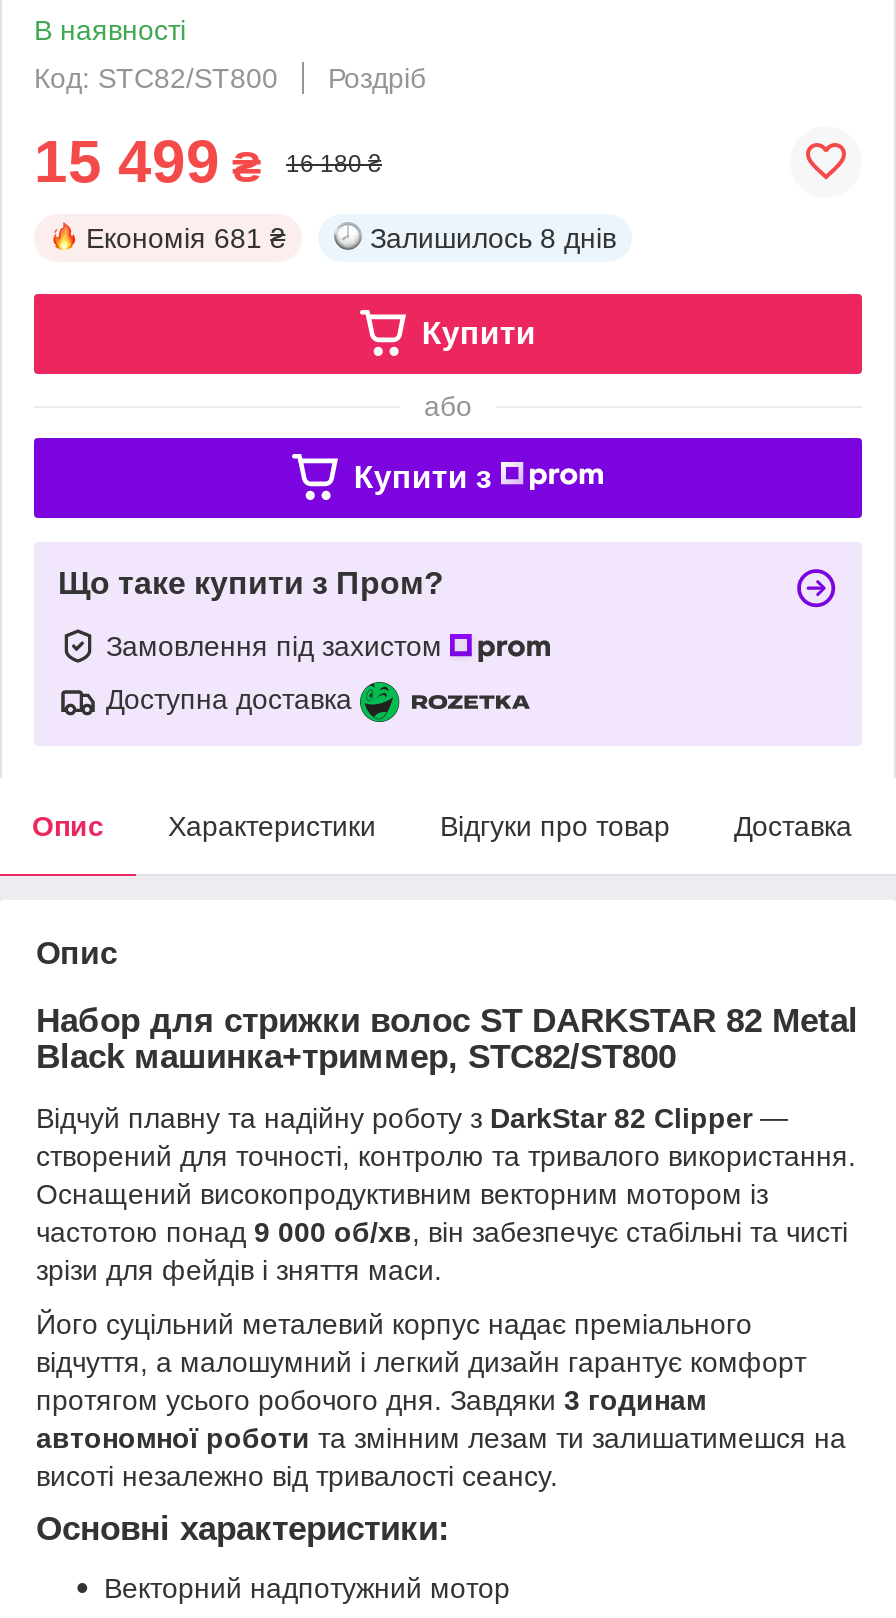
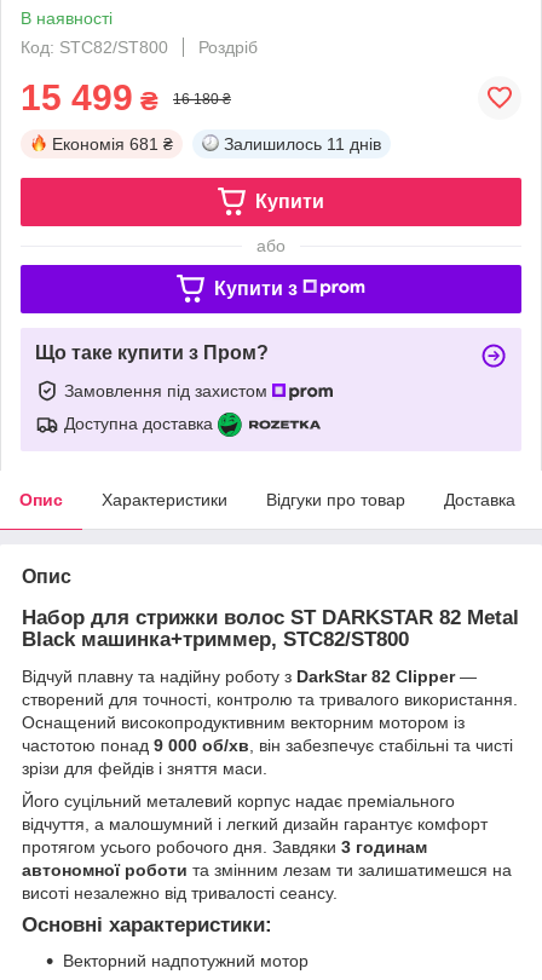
[370,222,616,254] Залишилось 8 днів -> [224,134,381,153] Залишилось 11 днів

